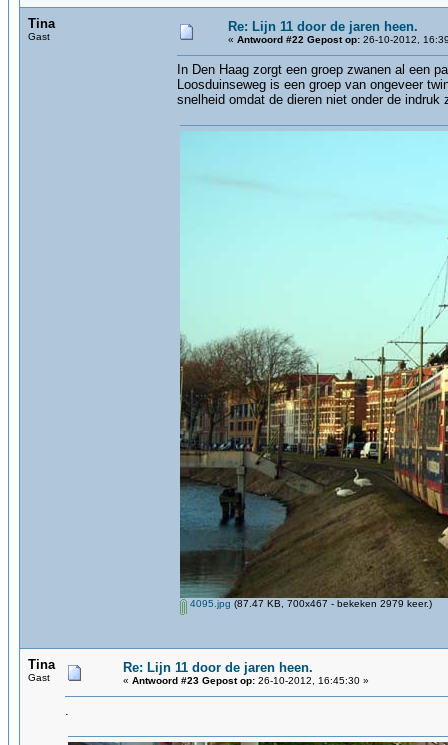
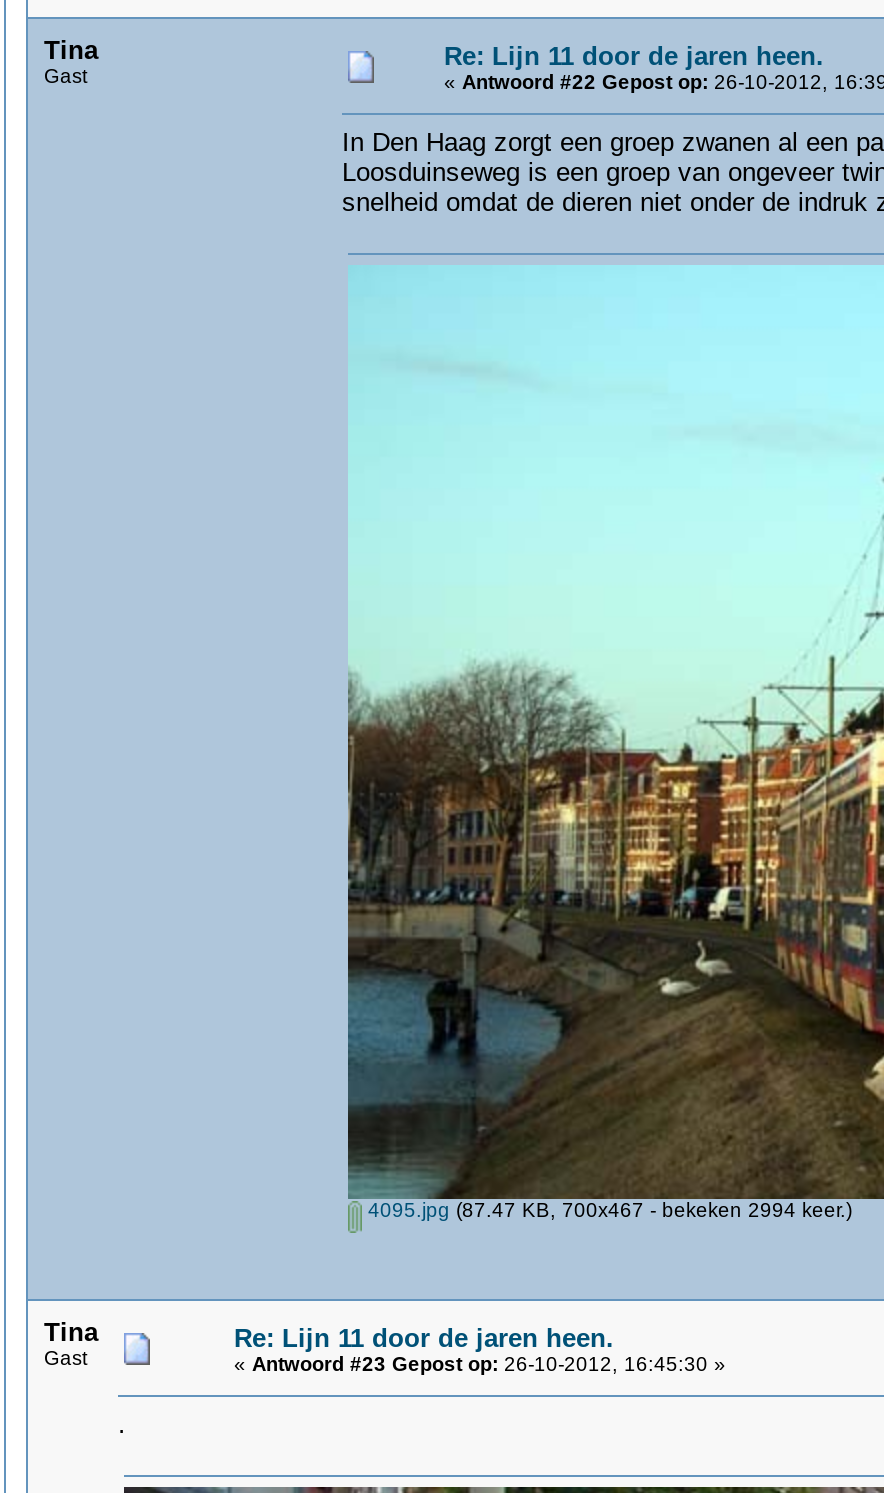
[187,598,432,609] 4095.jpg(87.47 KB, 700x467 - bekeken 2979 keer.) -> [362,1199,852,1221] 4095.jpg(87.47 KB, 700x467 - bekeken 2994 keer.)

